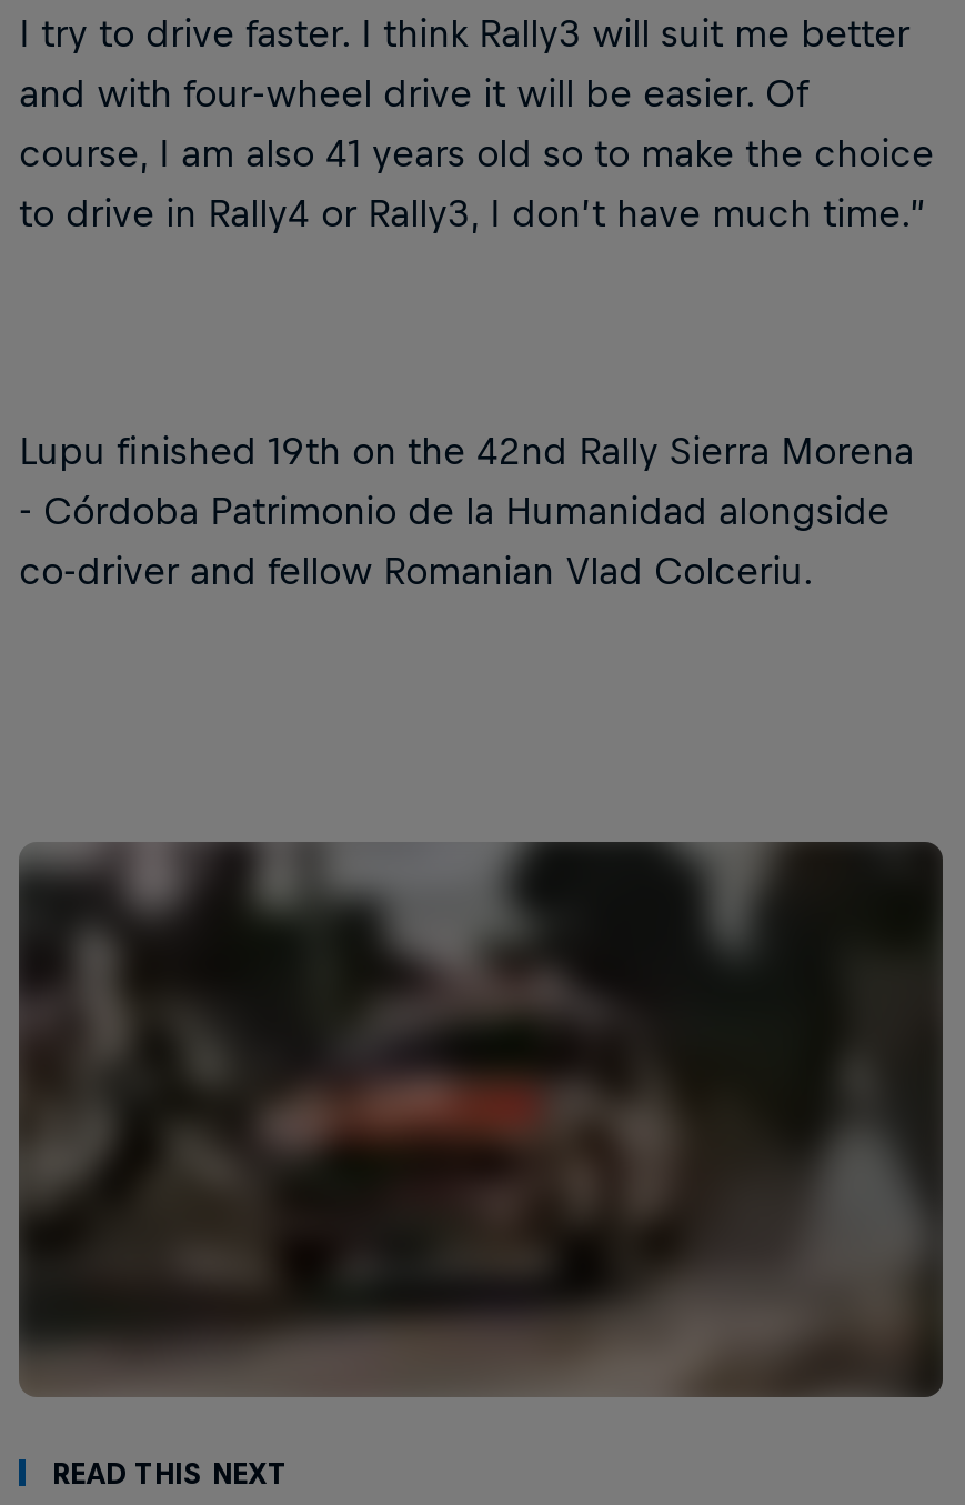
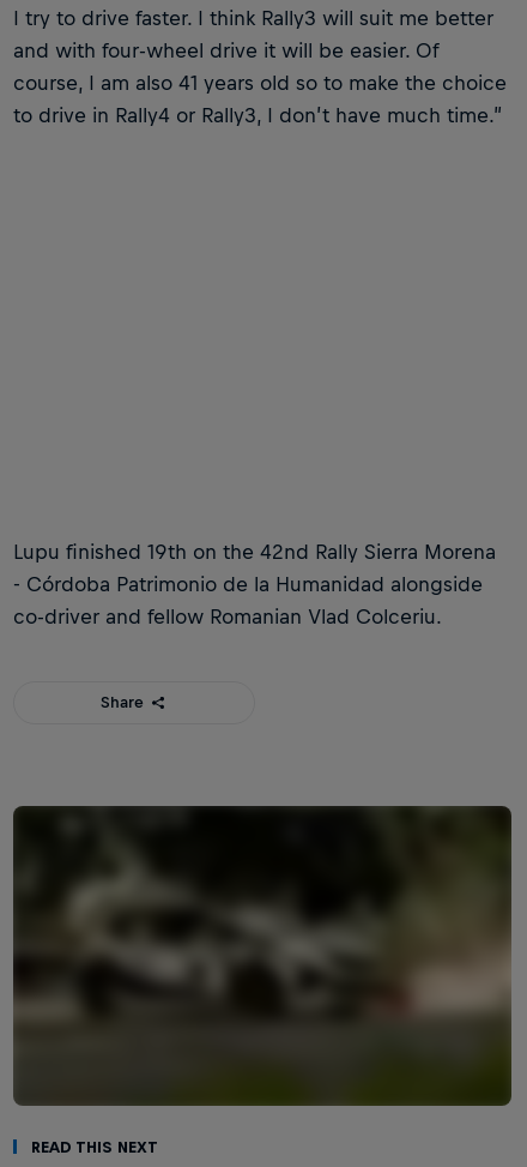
none -> [101,694,144,712] Share
[19,842,943,1397] [image] -> [13,805,511,1106] [image]

